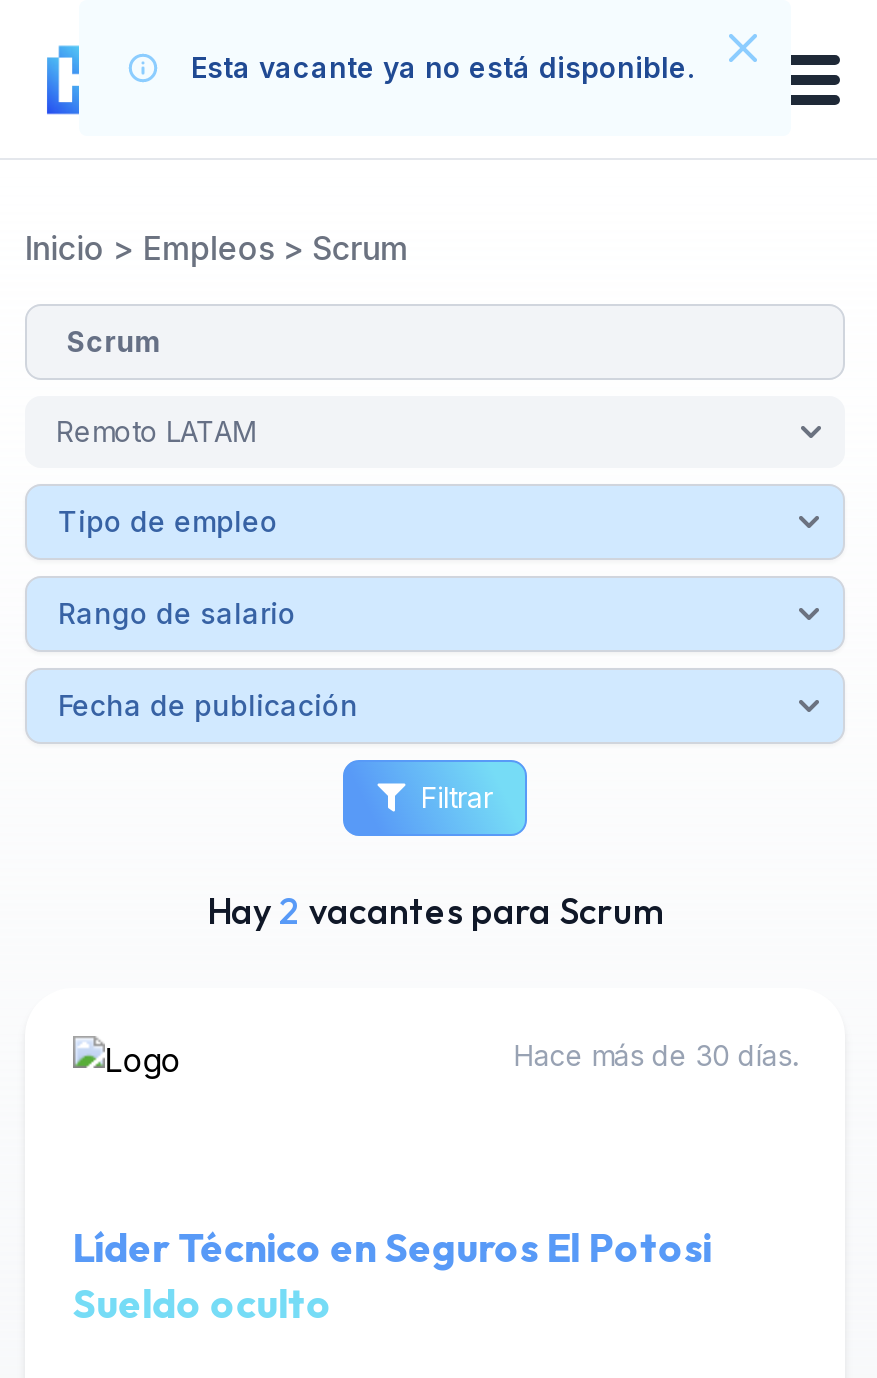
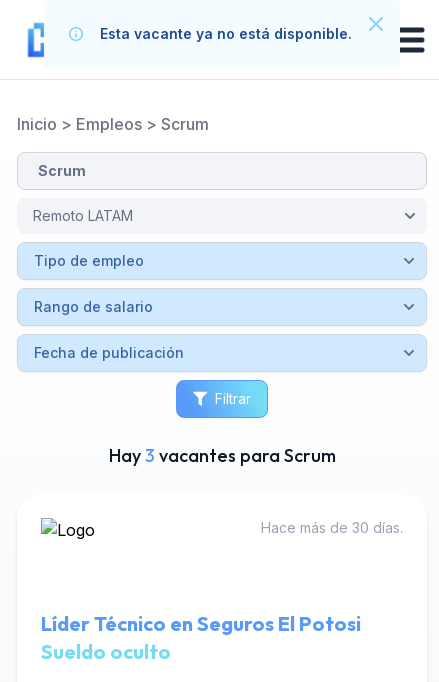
[207,888,663,934] Hay 2 vacantes para Scrum -> [108,444,335,467] Hay 3 vacantes para Scrum

